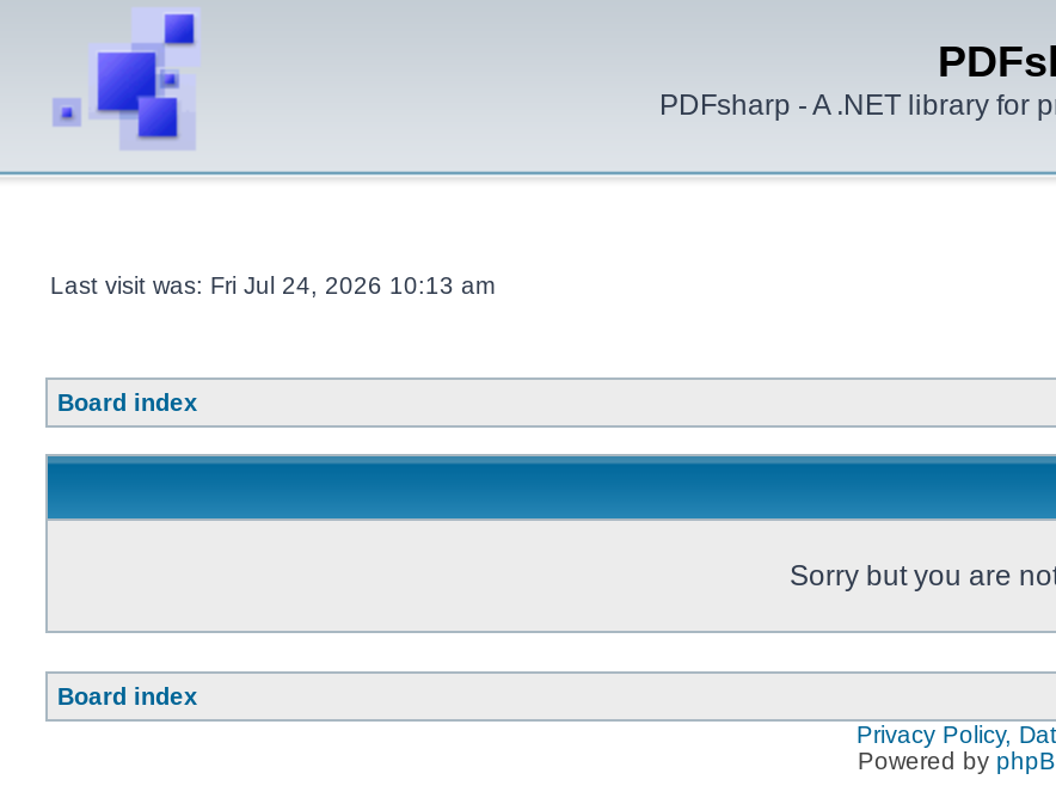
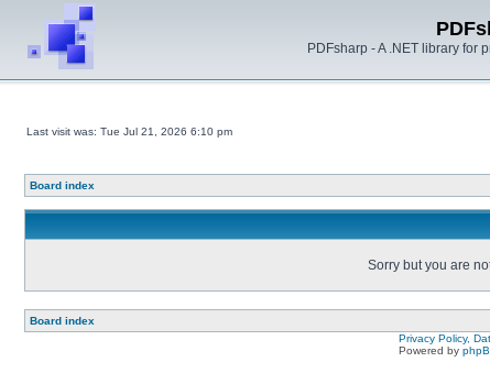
[50,272,495,299] Last visit was: Fri Jul 24, 2026 10:13 am -> [26,125,232,138] Last visit was: Tue Jul 21, 2026 6:10 pm

